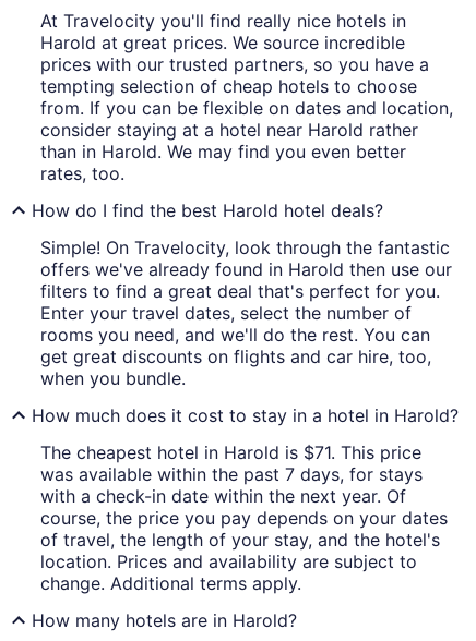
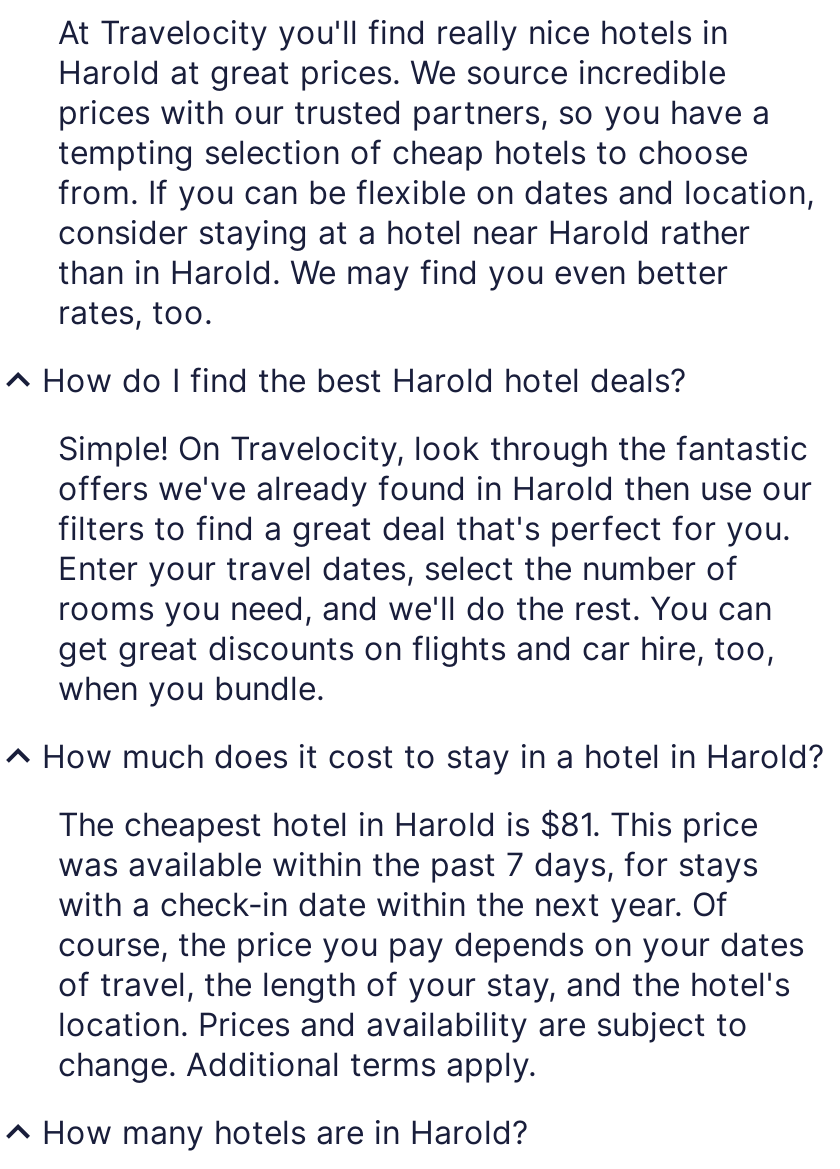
[40,442,421,464] The cheapest hotel in Harold is $71. This price -> [58,804,758,844] The cheapest hotel in Harold is $81. This price

